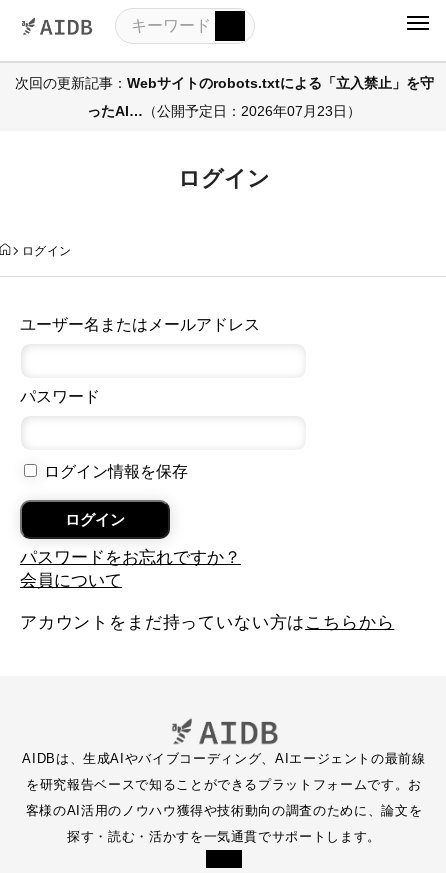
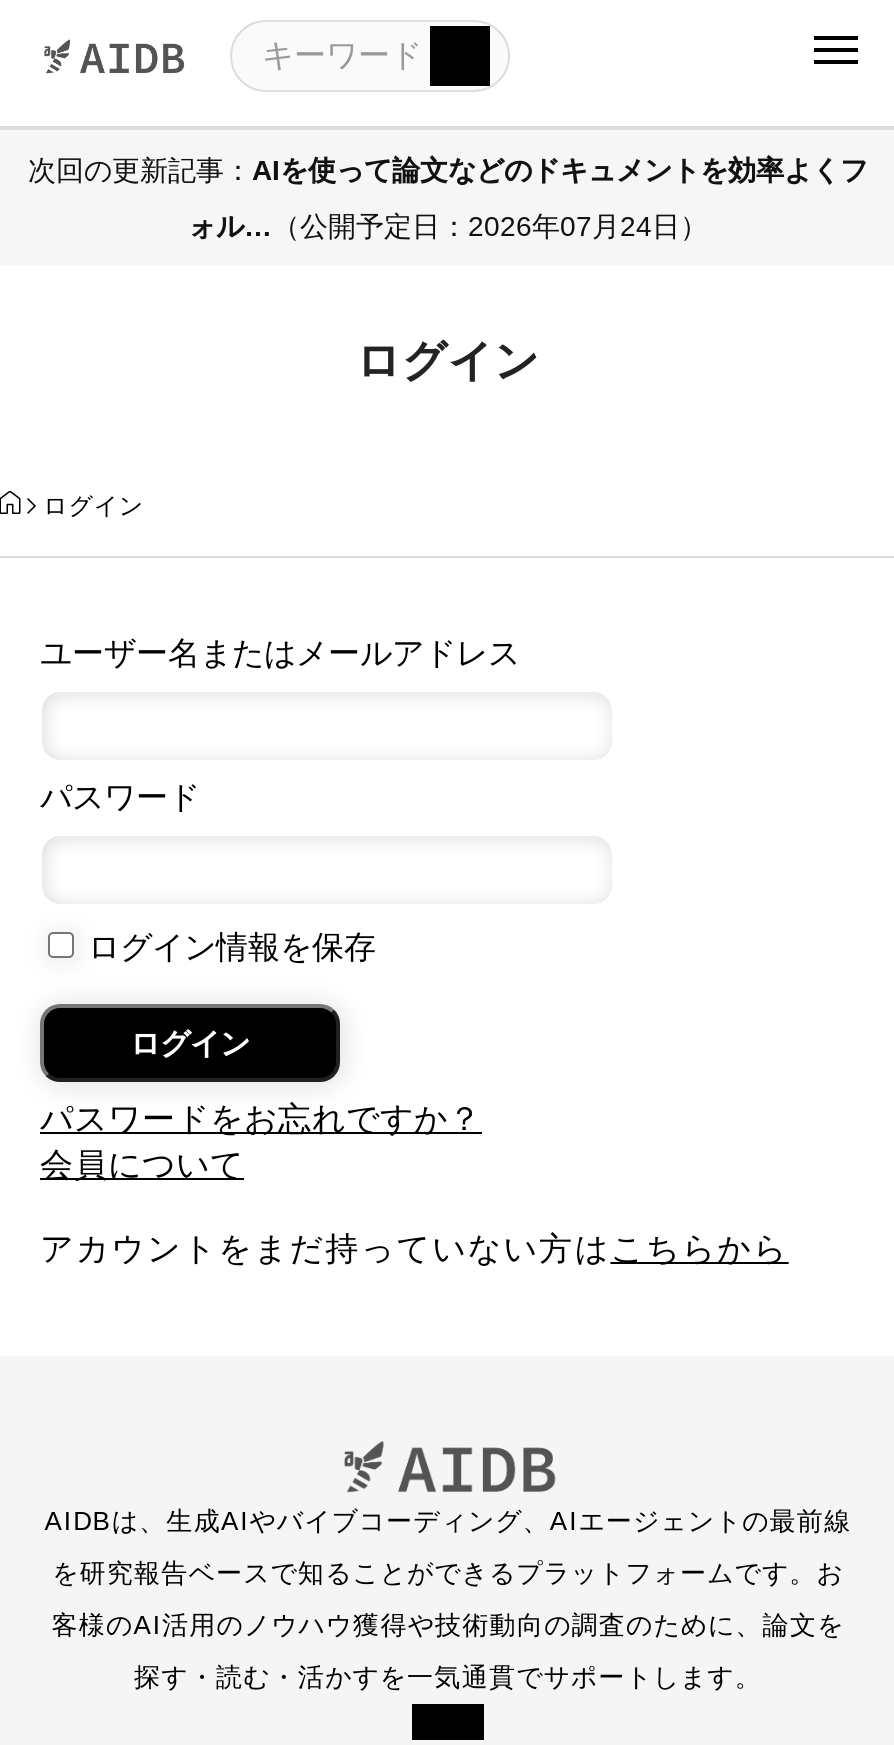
[14,74,433,90] 次回の更新記事：Webサイトのrobots.txtによる「立入禁止」を守 -> [28,153,868,185] 次回の更新記事：AIを使って論文などのドキュメントを効率よくフ
[87,102,361,118] ったAI…（公開予定日：2026年07月23日） -> [188,209,708,241] ォル…（公開予定日：2026年07月24日）

